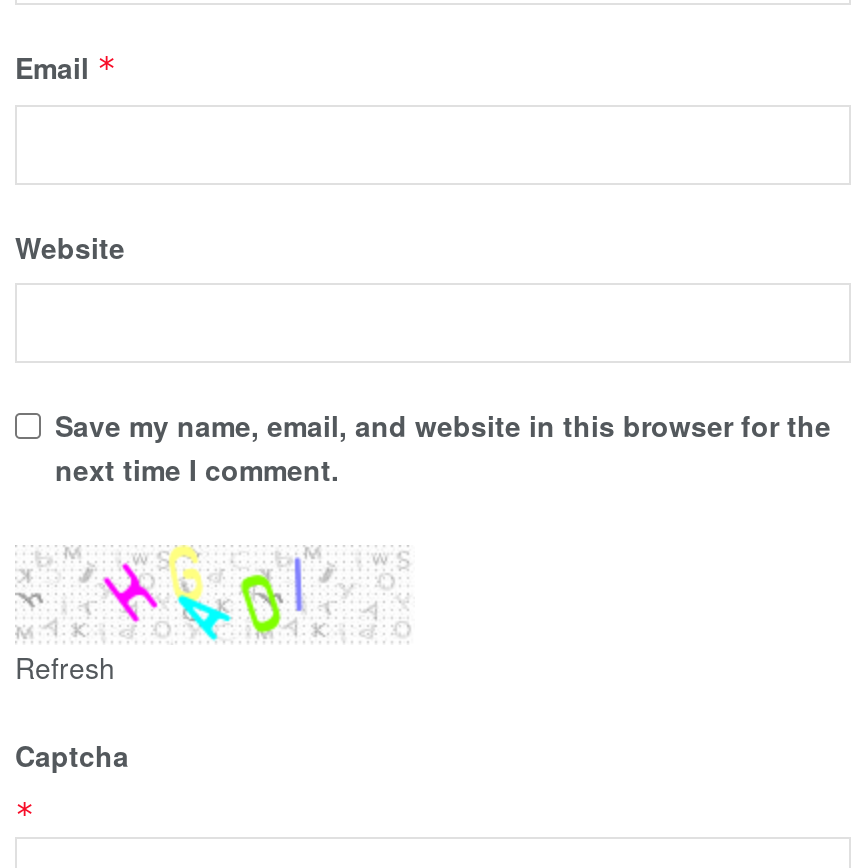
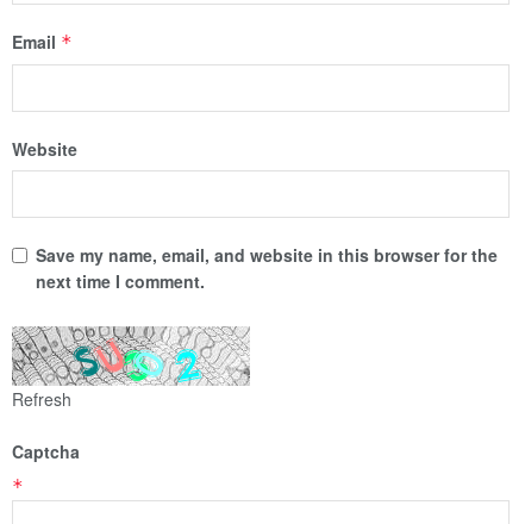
[15,543,415,645] [image] -> [11,325,251,387] [image]

